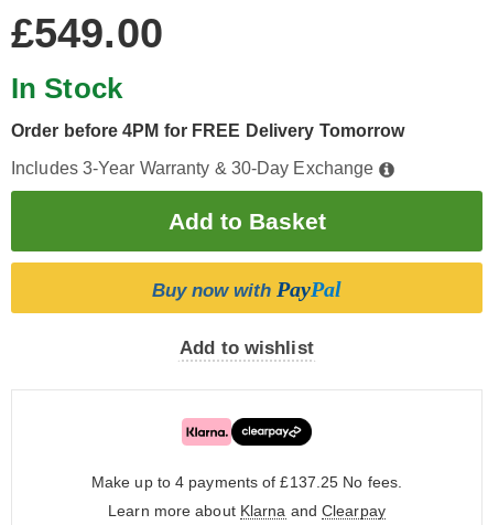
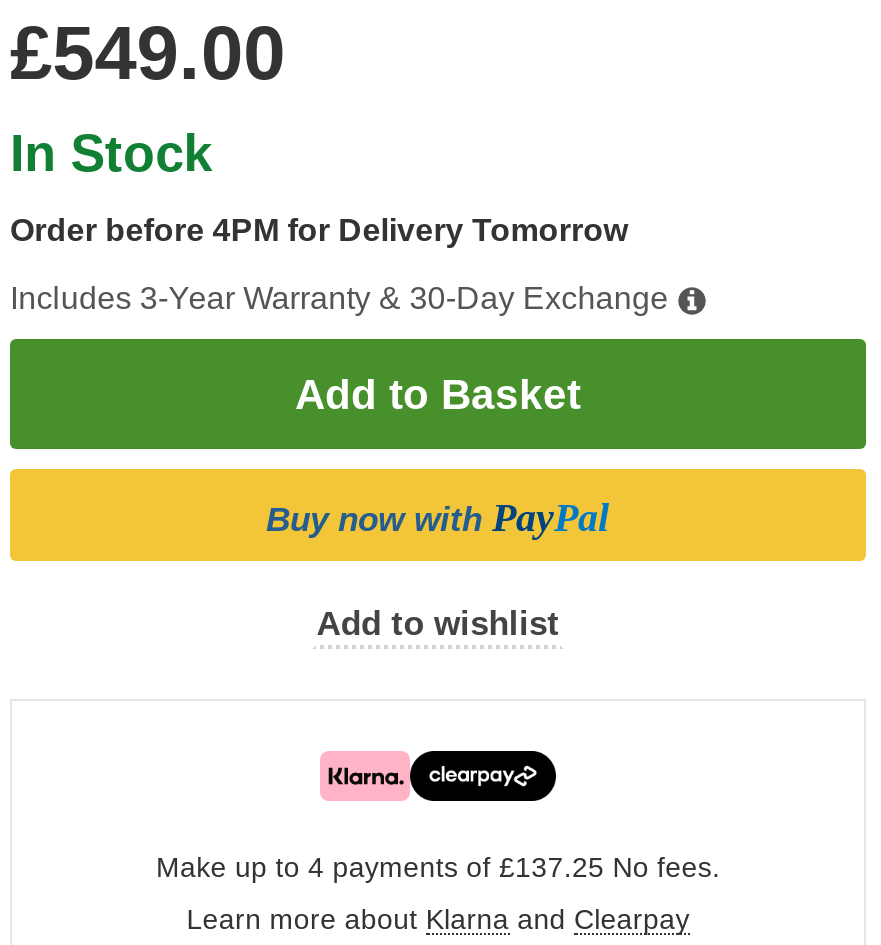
[11,121,405,140] Order before 4PM for FREE Delivery Tomorrow -> [10,213,628,247] Order before 4PM for Delivery Tomorrow

